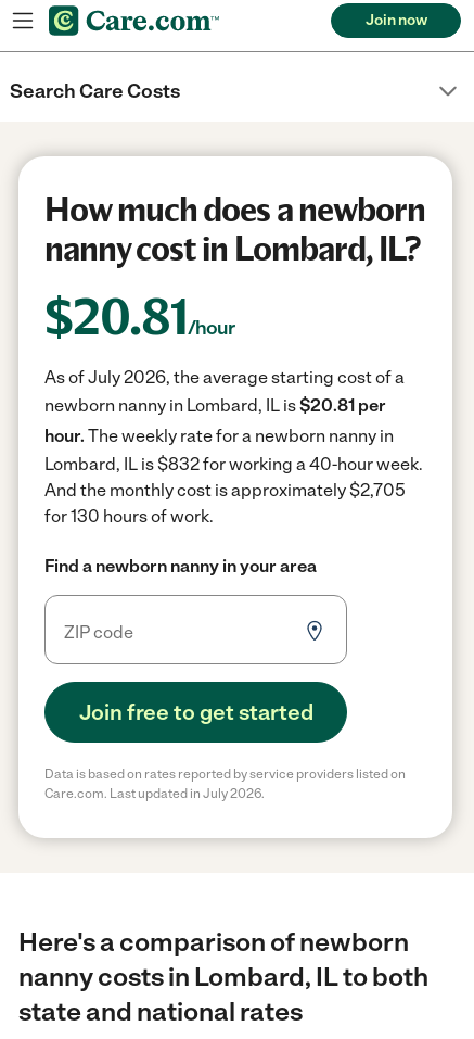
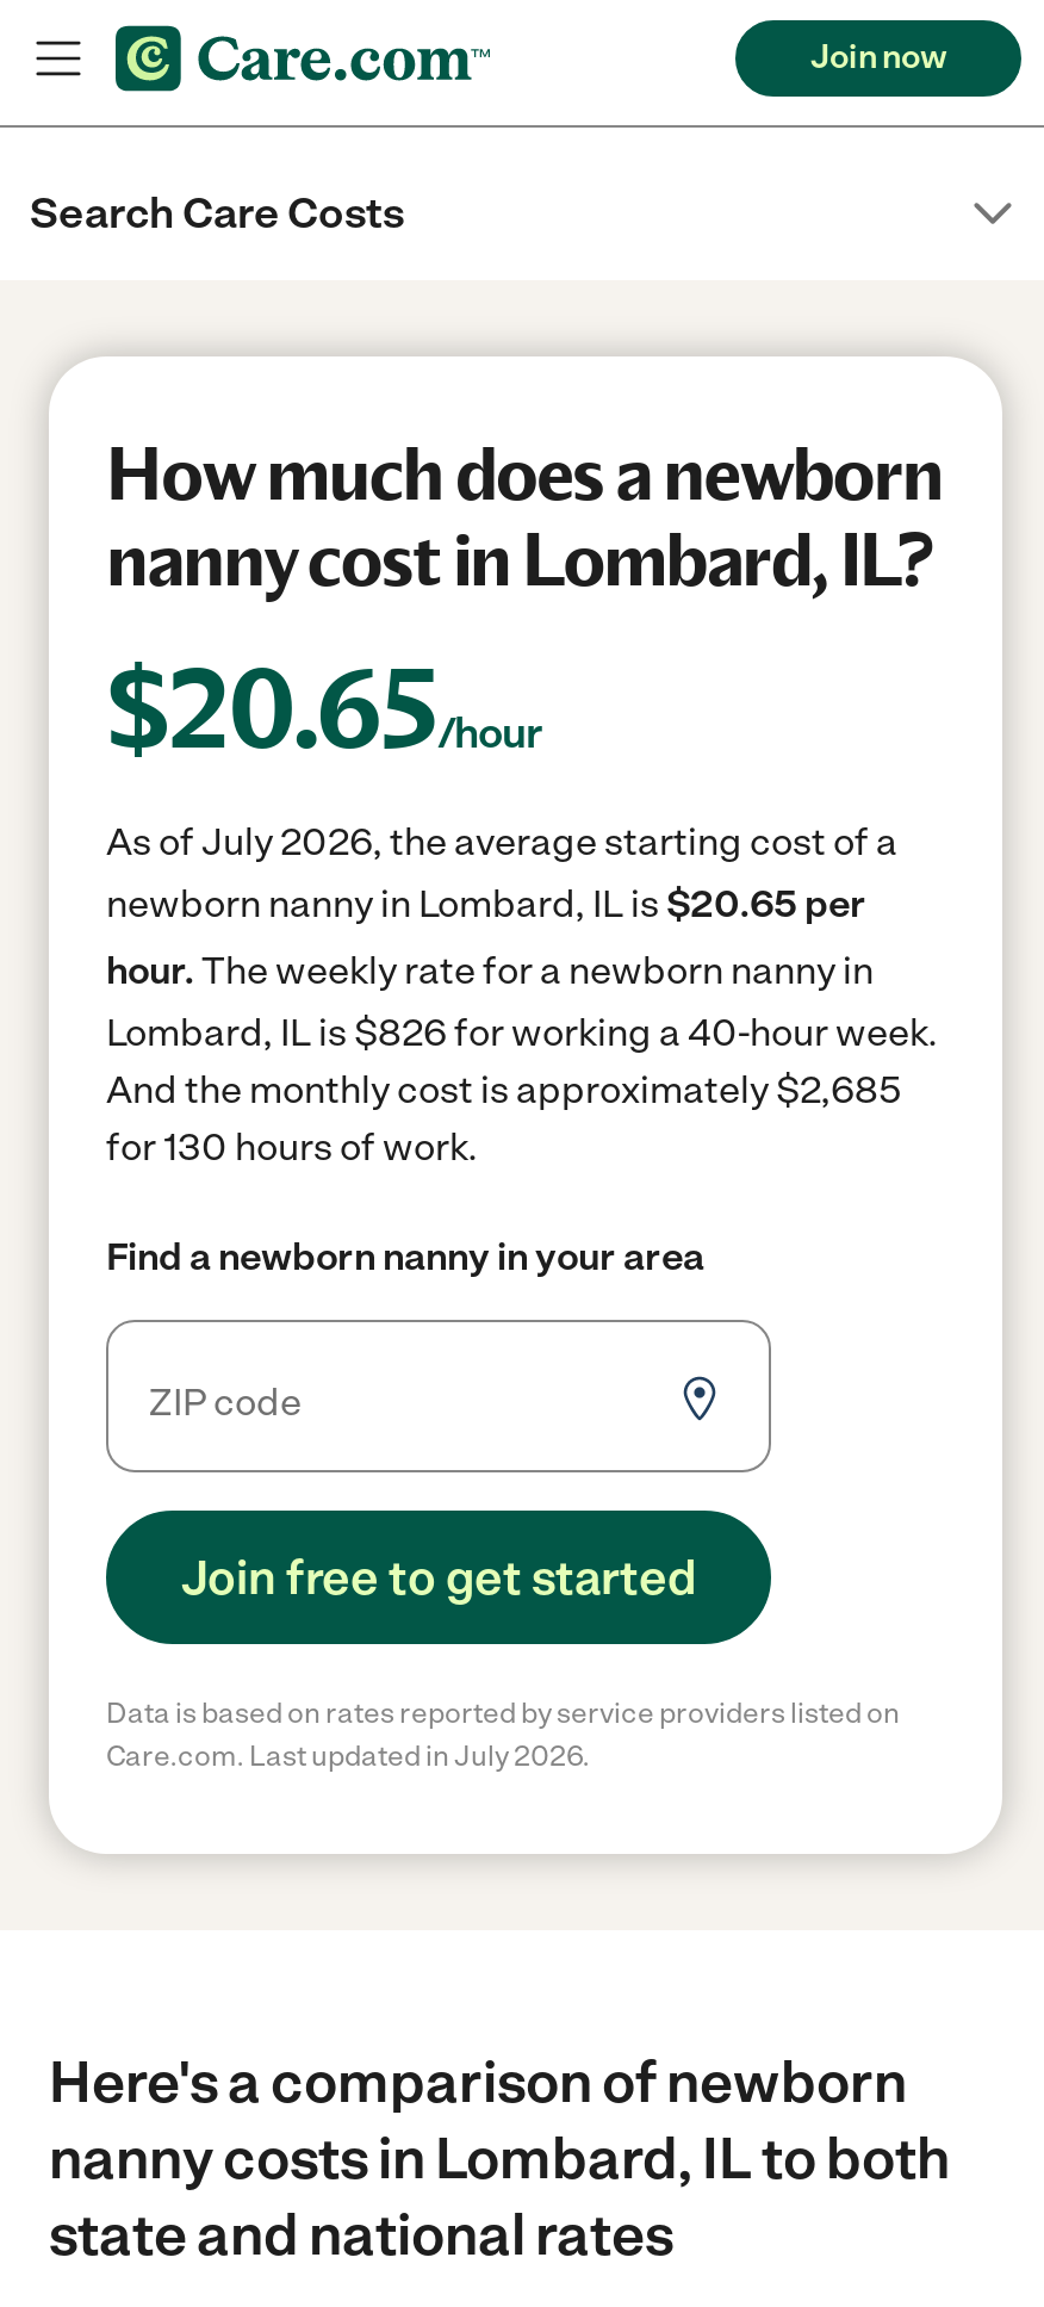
[44,282,234,352] $20.81/hour -> [106,633,540,786] $20.65/hour
[44,395,386,416] newborn nanny in Lombard, IL is $20.81 per -> [106,881,866,926] newborn nanny in Lombard, IL is $20.65 per
[44,454,423,474] Lombard, IL is $832 for working a 40-hour week. -> [106,1010,938,1055] Lombard, IL is $826 for working a 40-hour week.
[44,480,406,501] And the monthly cost is approximately $2,705 -> [106,1067,902,1112] And the monthly cost is approximately $2,685

